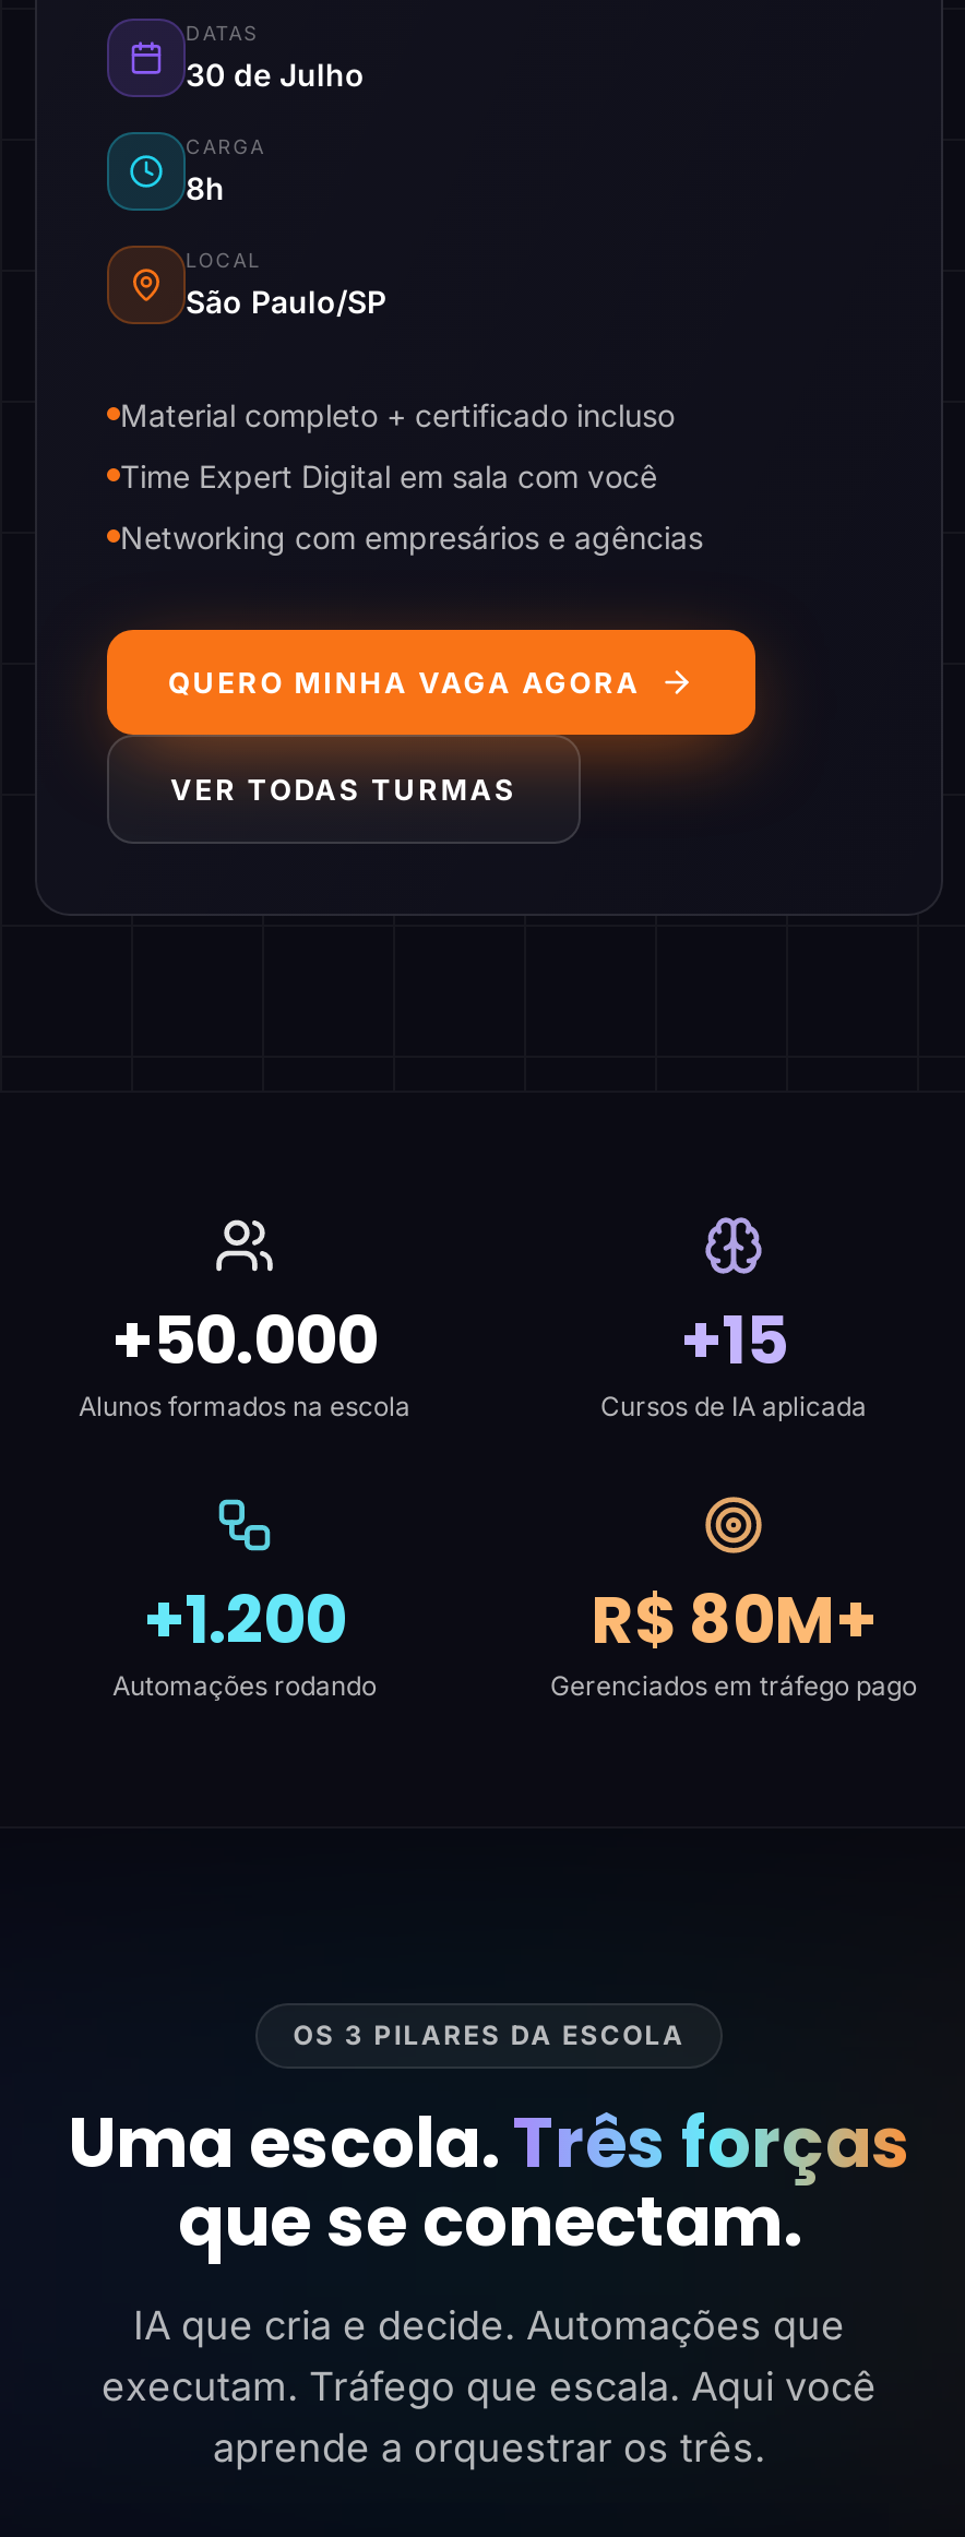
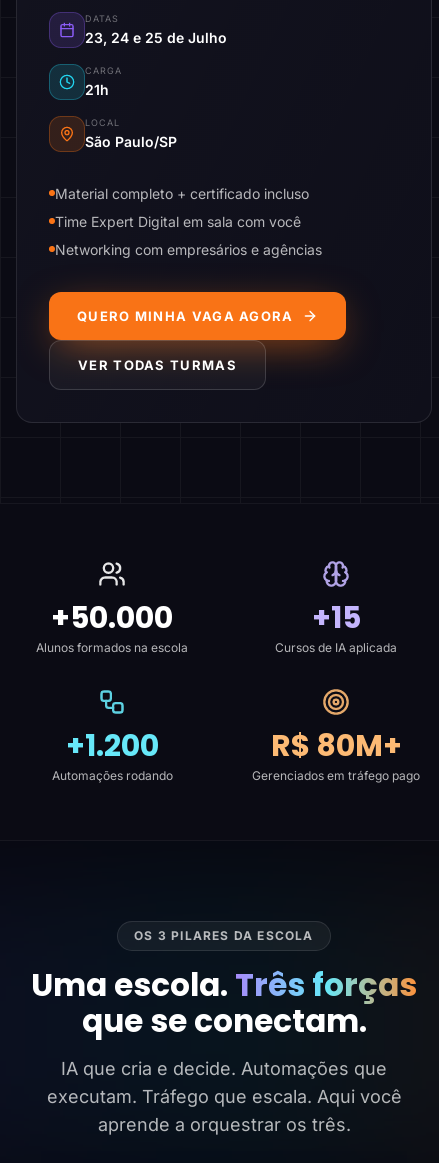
[186,55,365,92] 30 de Julho -> [85,28,227,45] 23, 24 e 25 de Julho
[186,168,225,205] 8h -> [85,80,109,97] 21h

